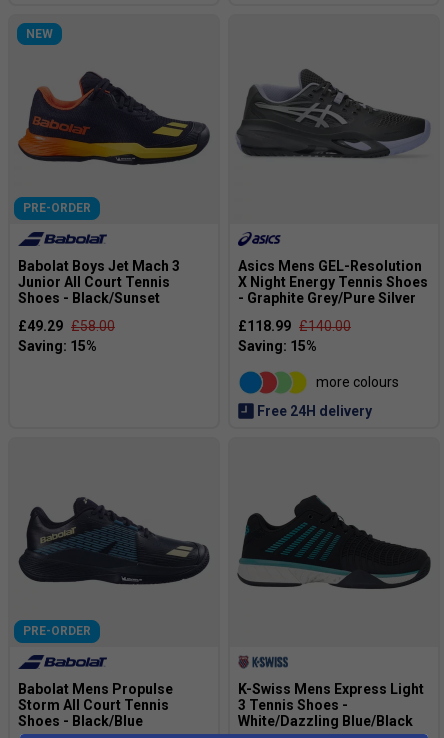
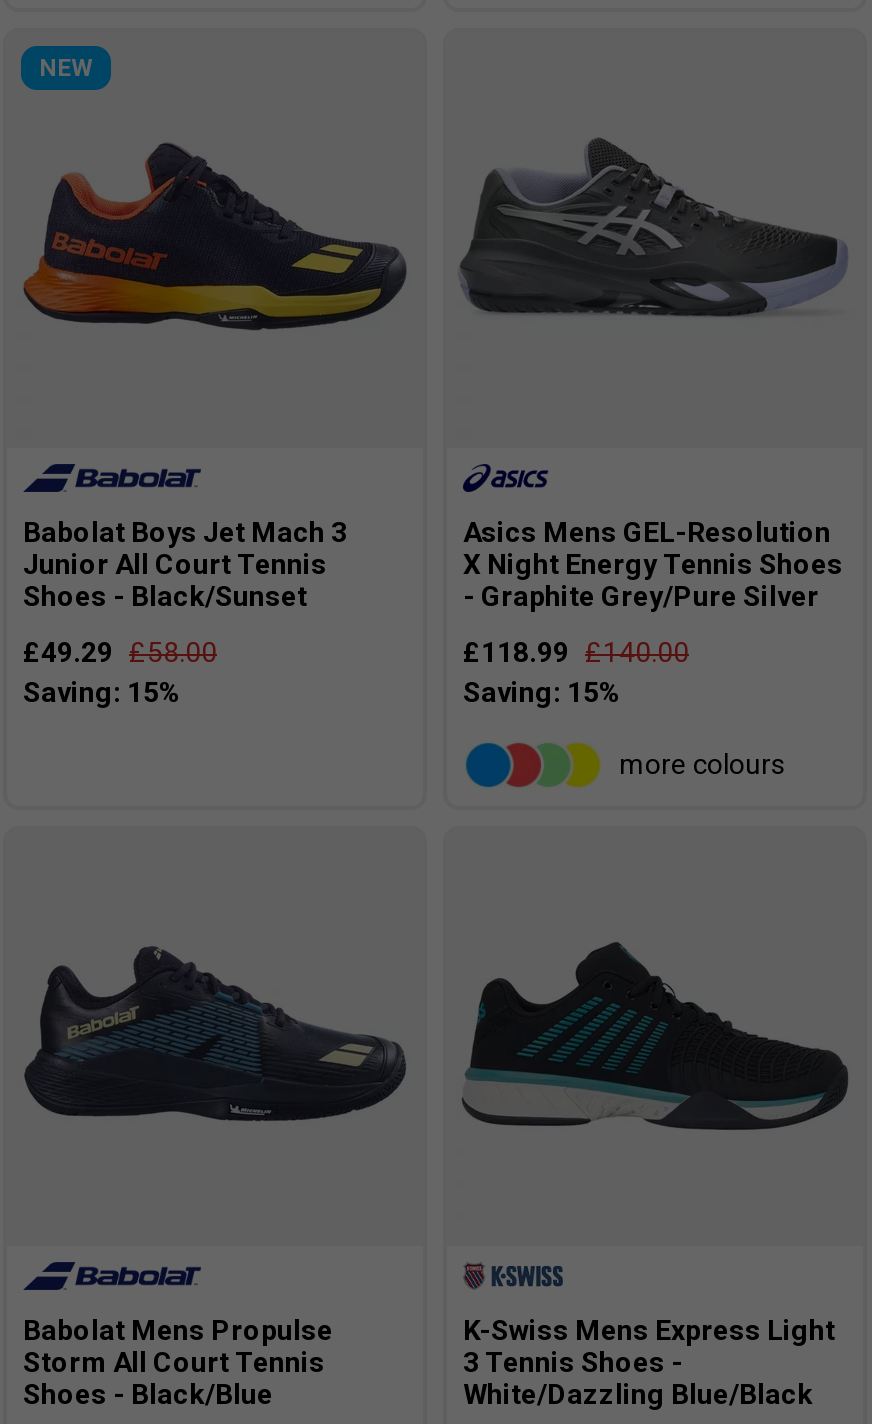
[23,201,91,215] PRE-ORDER -> none
[254,403,372,419] Free 24H delivery -> none
[23,624,91,638] PRE-ORDER -> none

